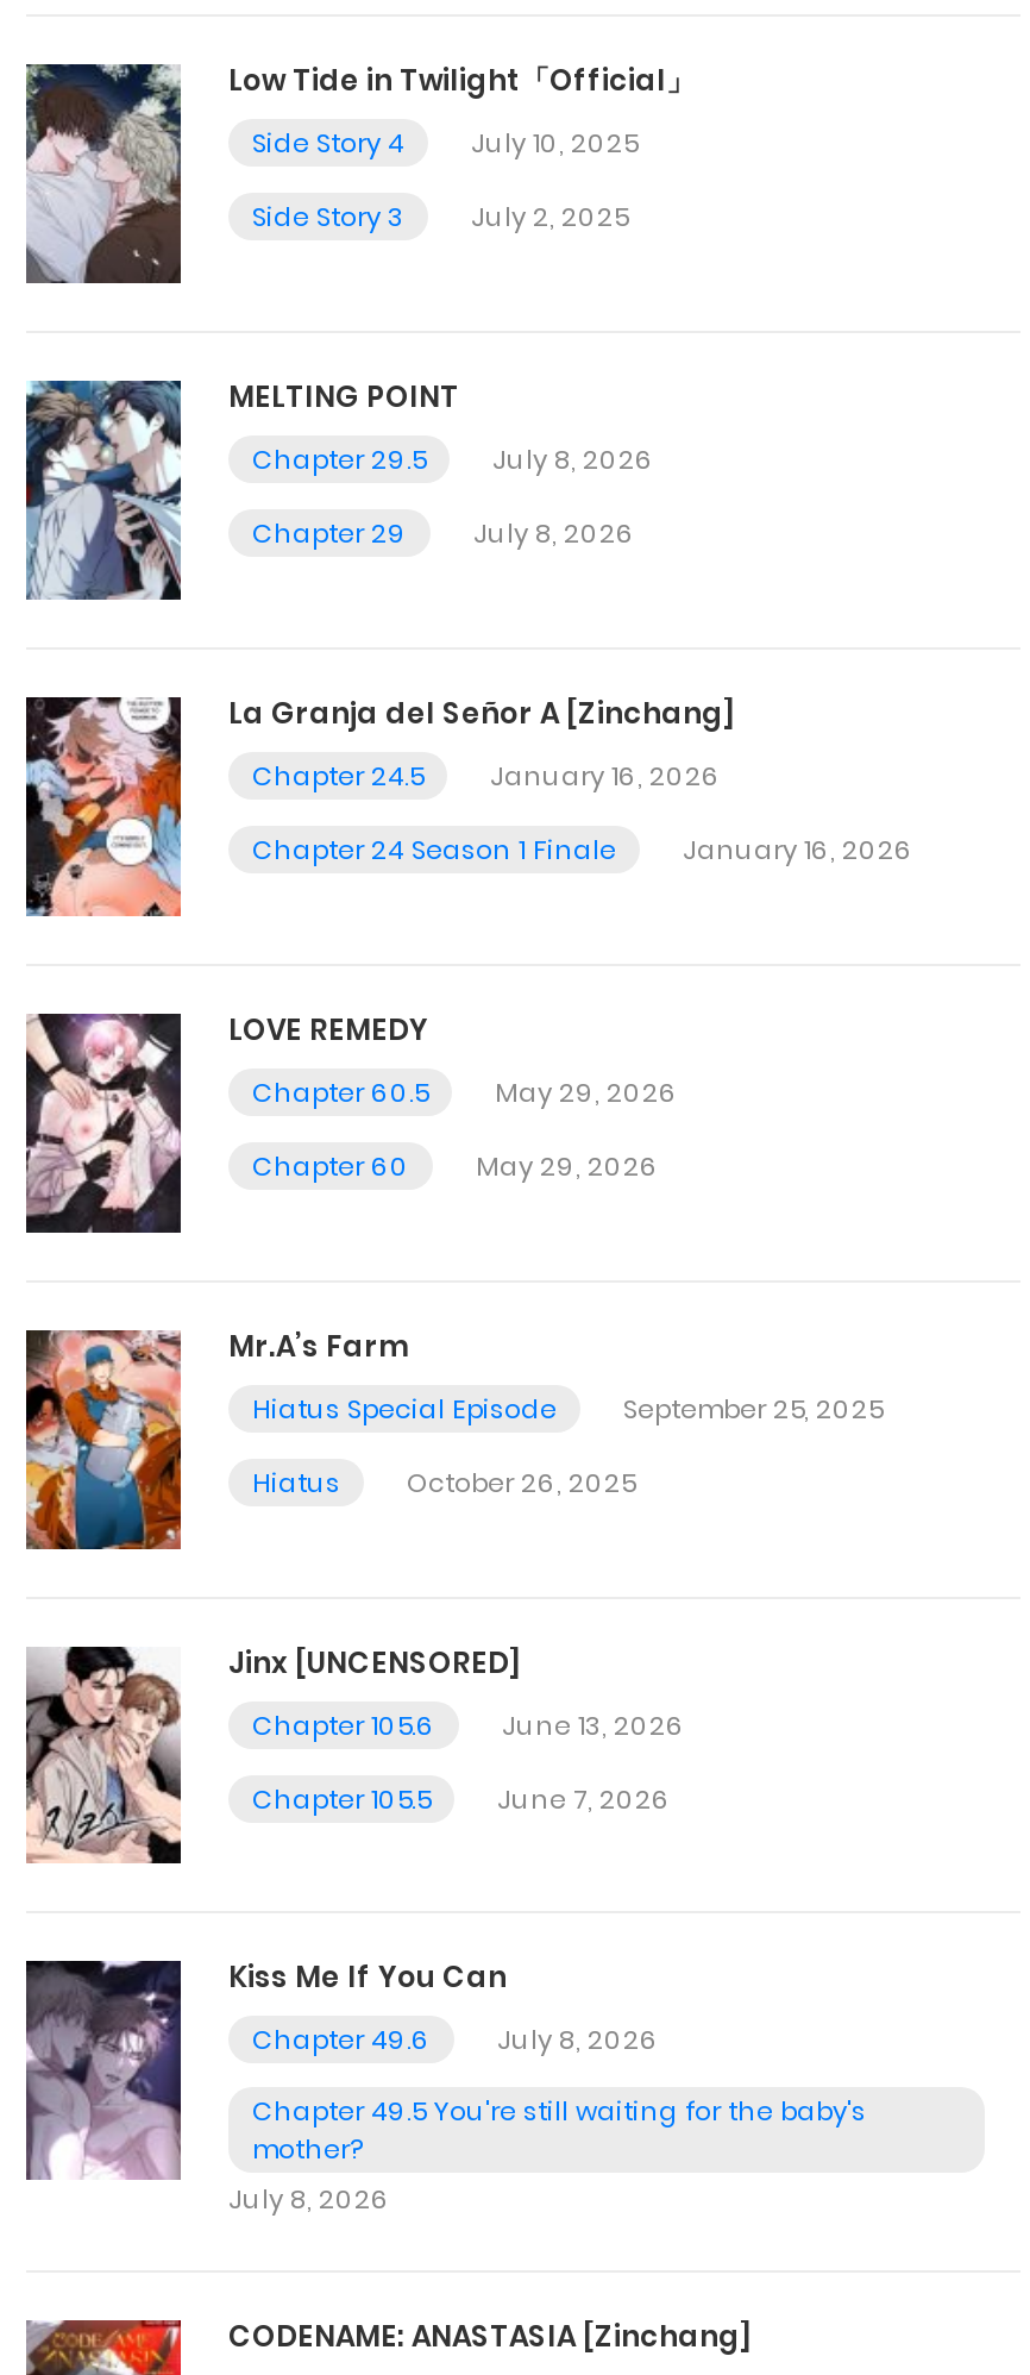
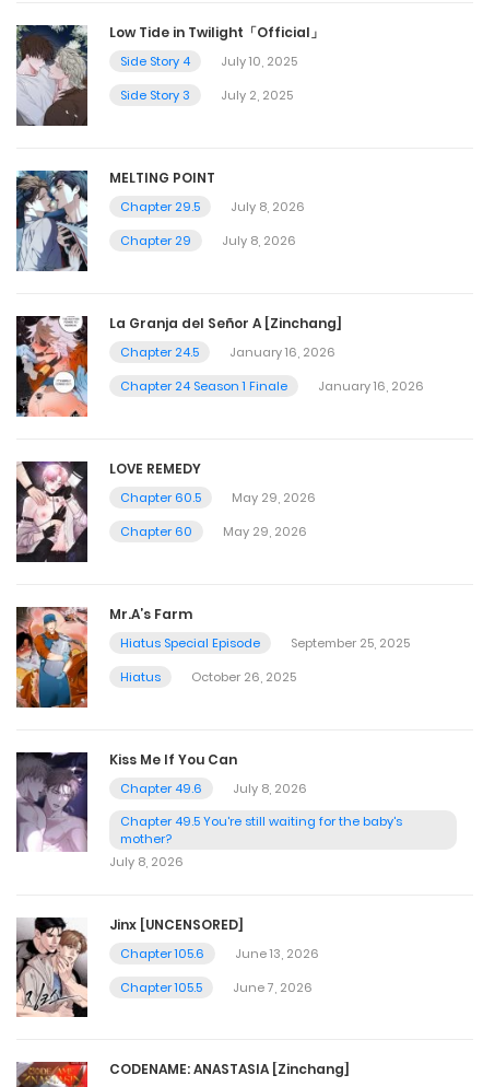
moved [26,1641,685,1866] -> [16,915,319,1018]: [image] | Jinx [UNCENSORED] | Chapter 105.6 | June 13, 2026 | Chapter 105.5 | June 7, 2026
moved [21,1957,866,2219] -> [14,750,402,870]: [image] | Kiss Me If You Can | Chapter 49.6 | July 8, 2026 | Chapter 49.5 You're still waiting for the baby's | mother? | July 8, 2026

